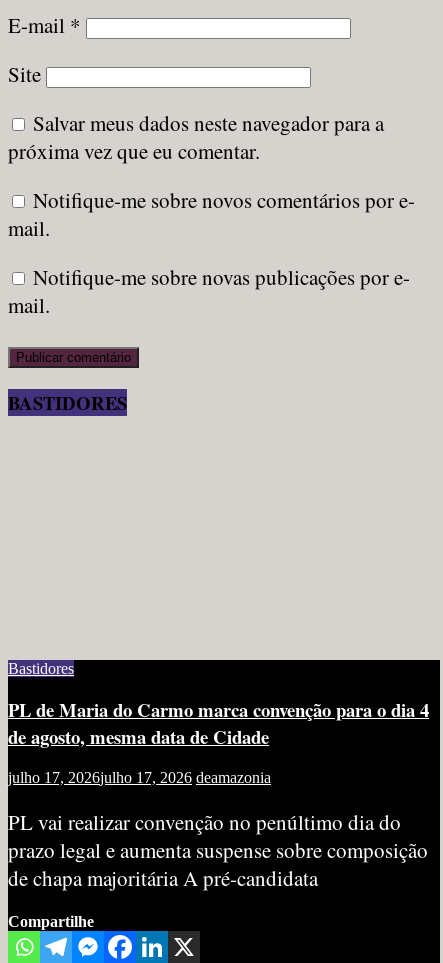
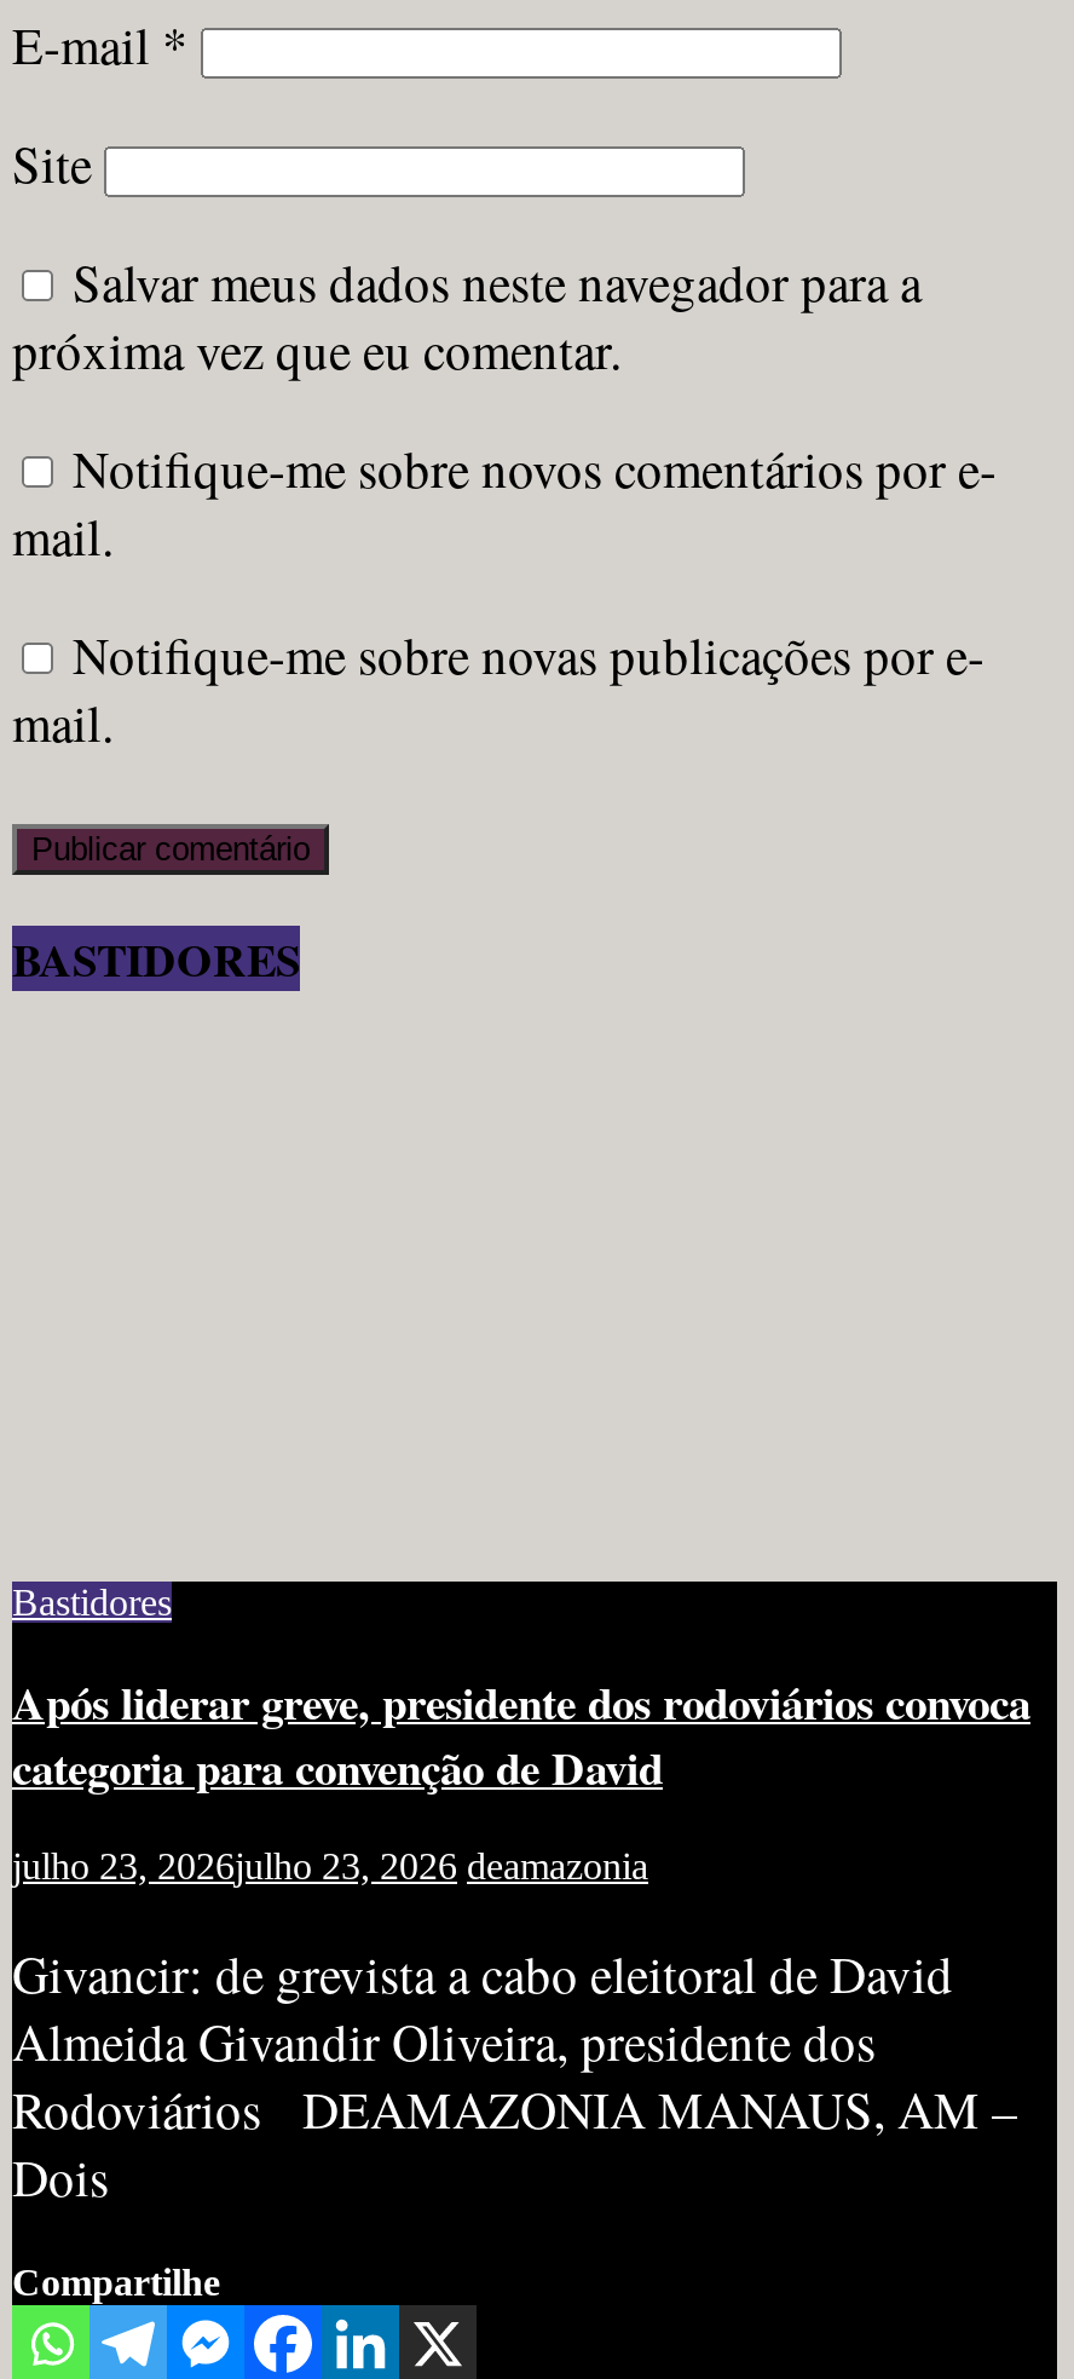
[8,696,429,750] PL de Maria do Carmo marca convenção para o dia 4 | de agosto, mesma data de Cidade -> [12,1669,1030,1800] Após liderar greve, presidente dos rodoviários convoca | categoria para convenção de David
[8,769,271,786] julho 17, 2026julho 17, 2026 deamazonia -> [12,1845,648,1887] julho 23, 2026julho 23, 2026 deamazonia
[8,808,428,892] PL vai realizar convenção no penúltimo dia do | prazo legal e aumenta suspense sobre composição | de chapa majoritária A pré-candidata -> [12,1940,1018,2211] Givancir: de grevista a cabo eleitoral de David | Almeida Givandir Oliveira, presidente dos | Rodoviários DEAMAZONIA MANAUS, AM – | Dois

